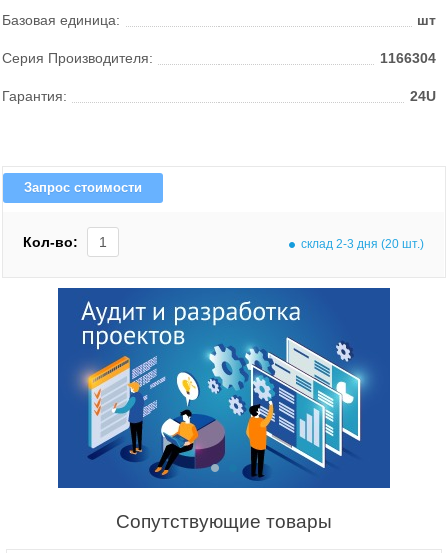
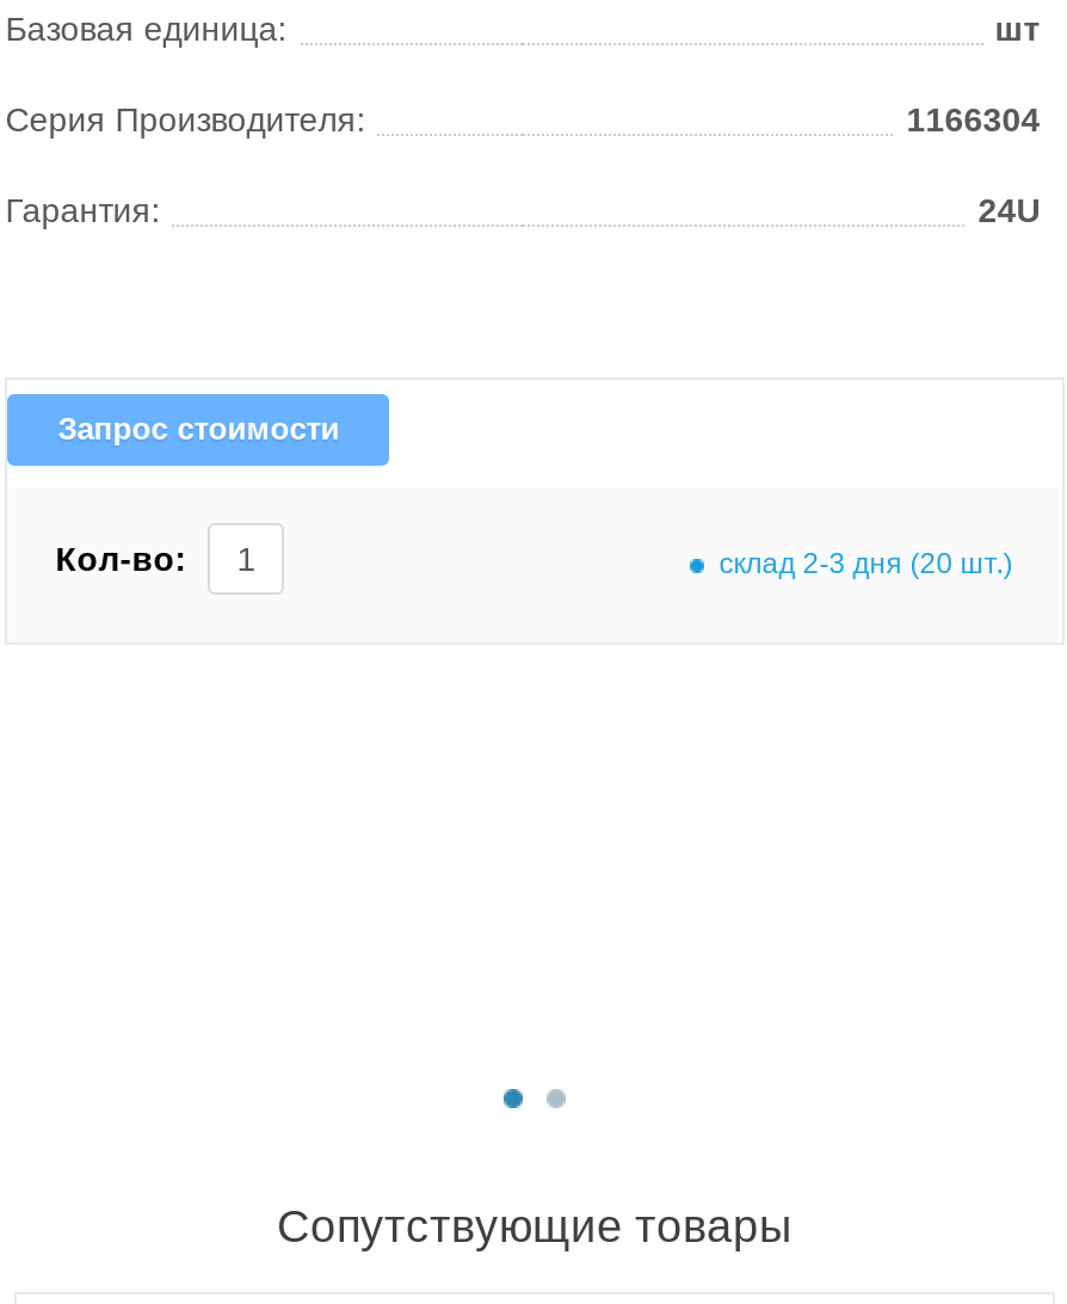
[57,287,391,489] [image] -> none

